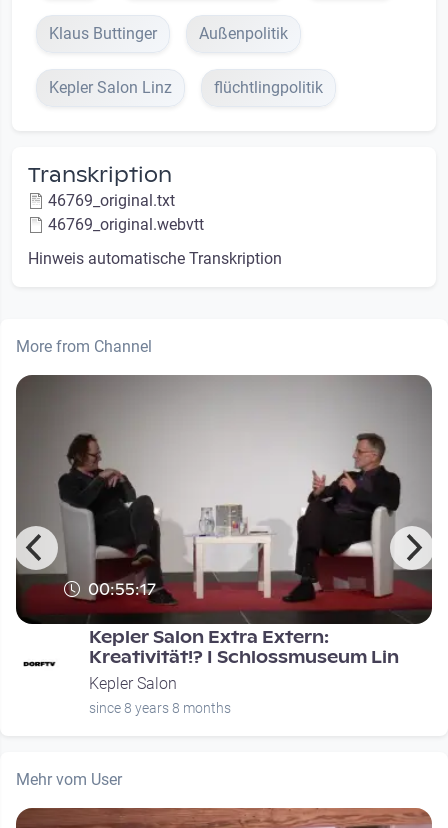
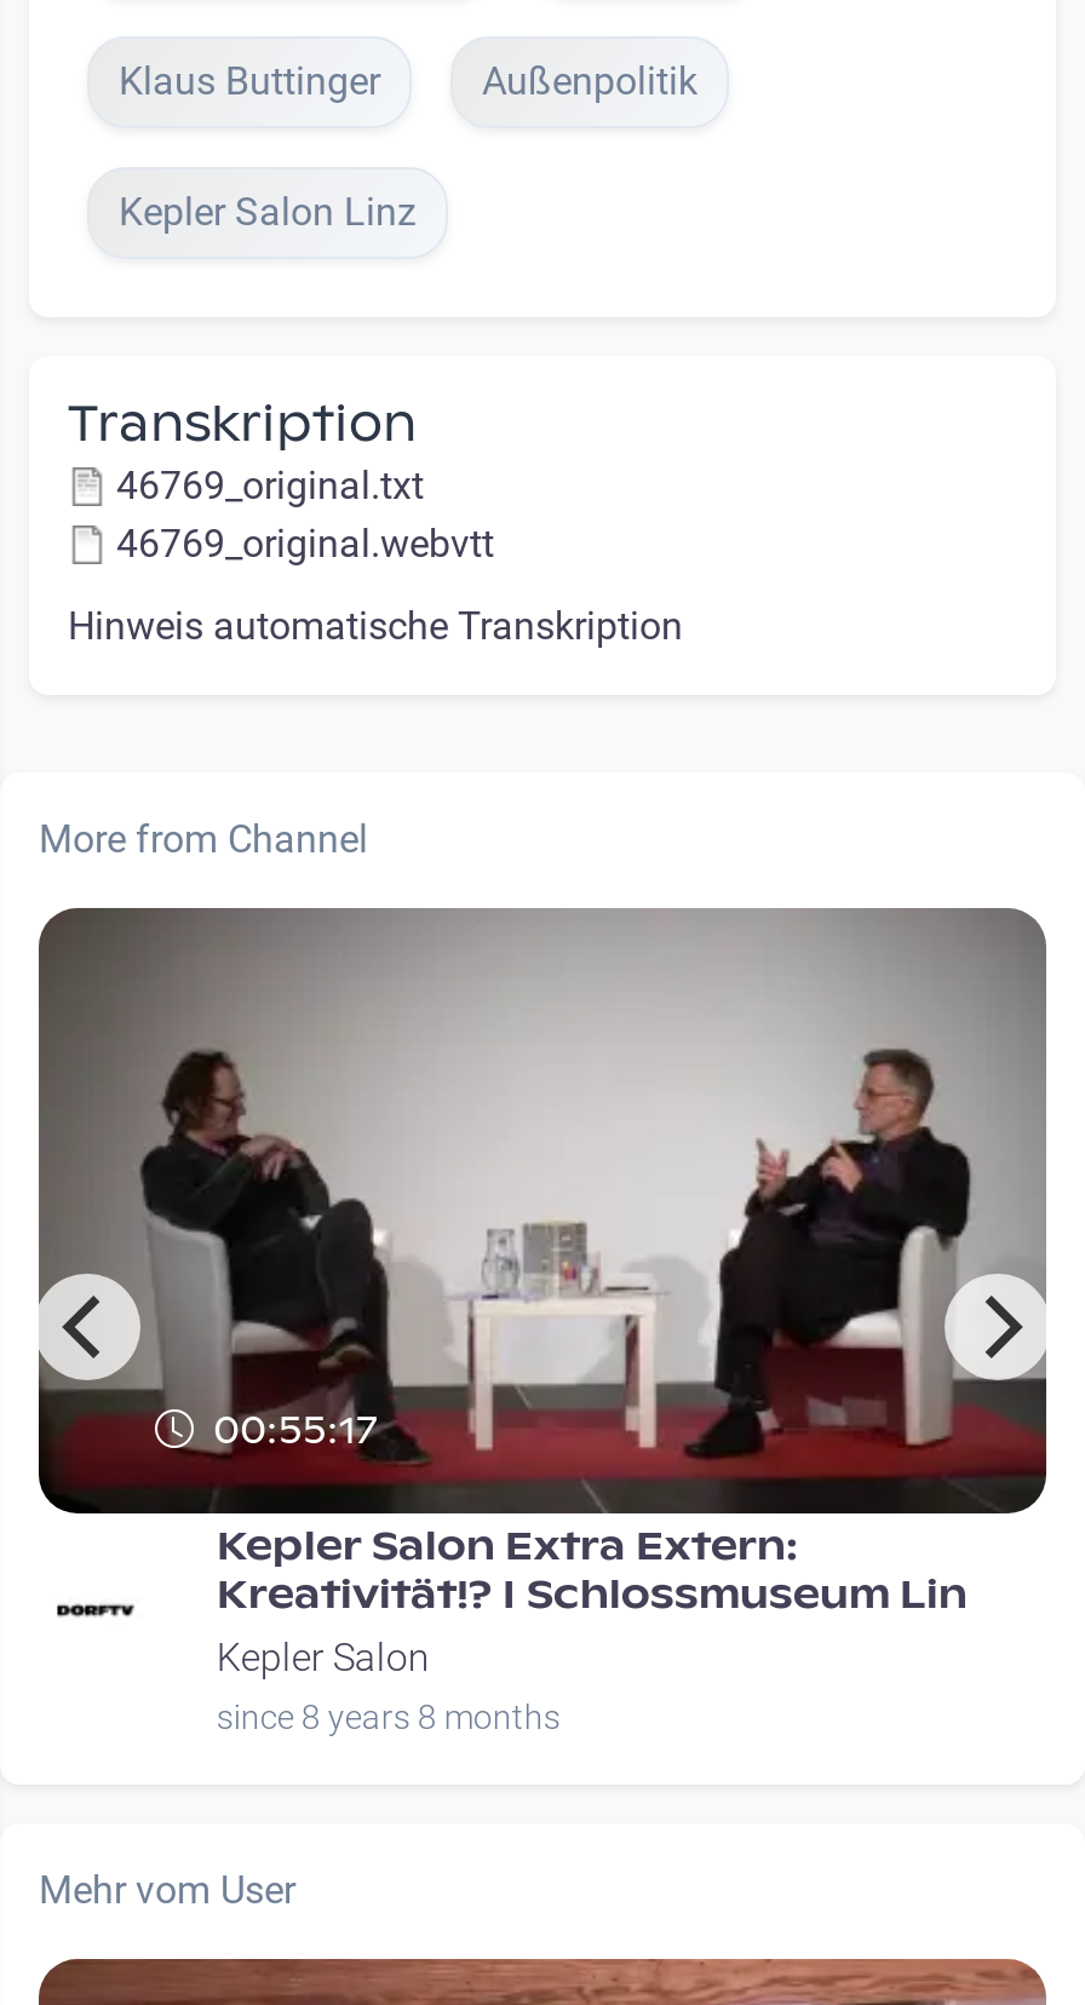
[214,78,323,97] flüchtlingpolitik -> none

